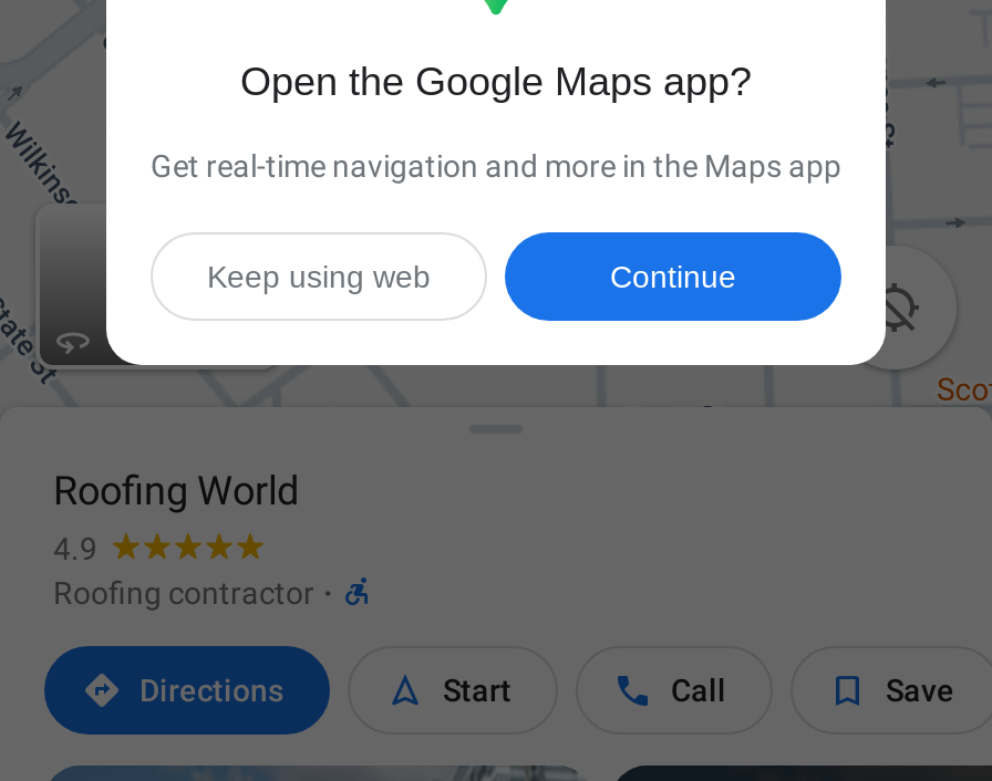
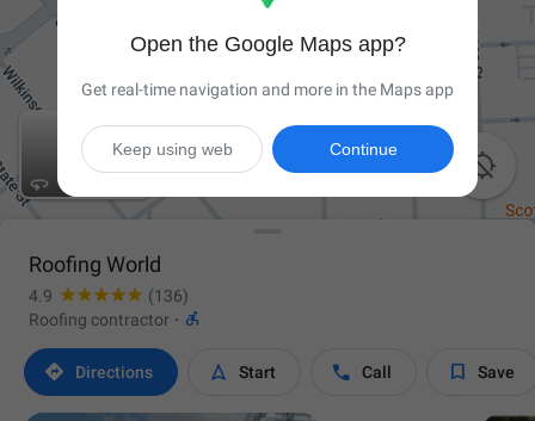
none -> [148,286,189,305] (136)

